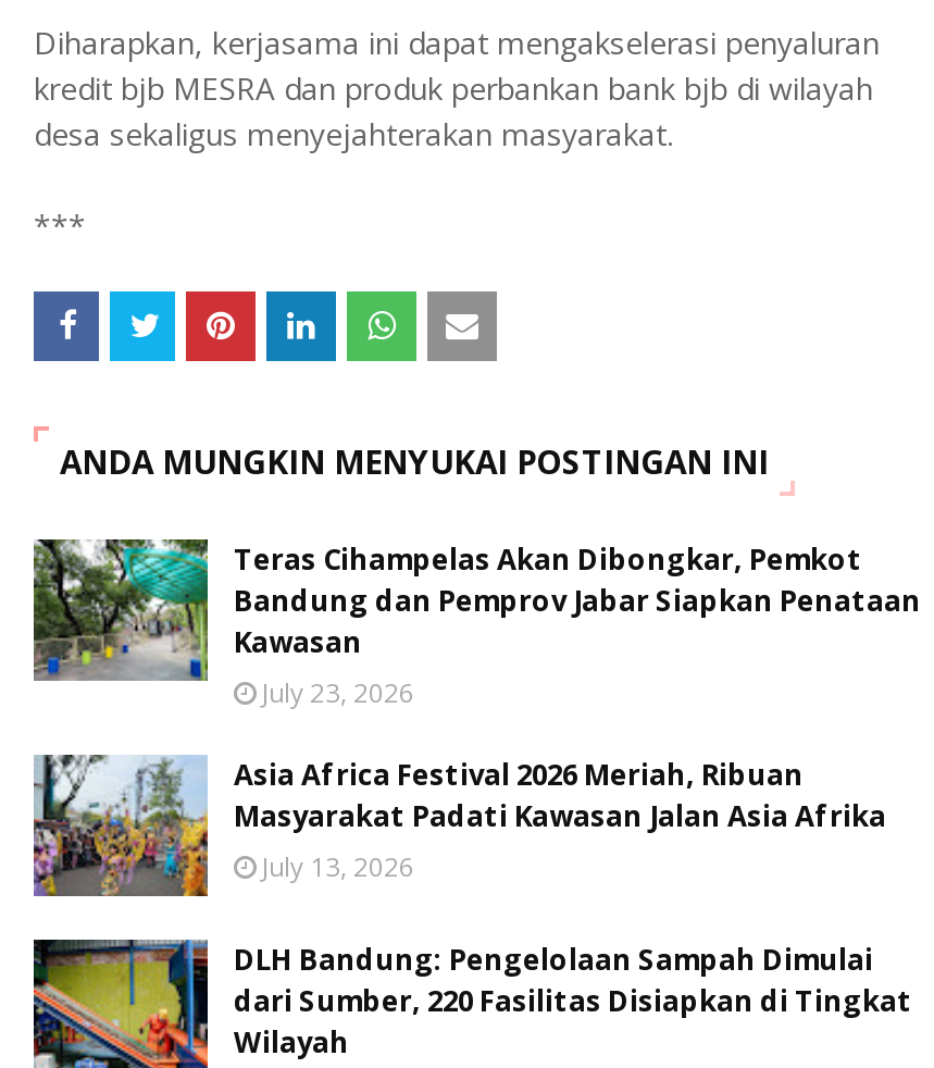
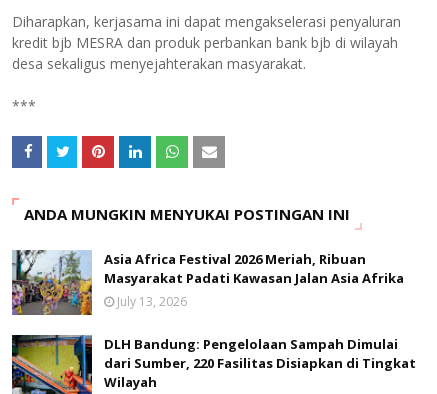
[32,537,921,711] [image] | Teras Cihampelas Akan Dibongkar, Pemkot | Bandung dan Pemprov Jabar Siapkan Penataan | Kawasan | July 23, 2026 -> none

